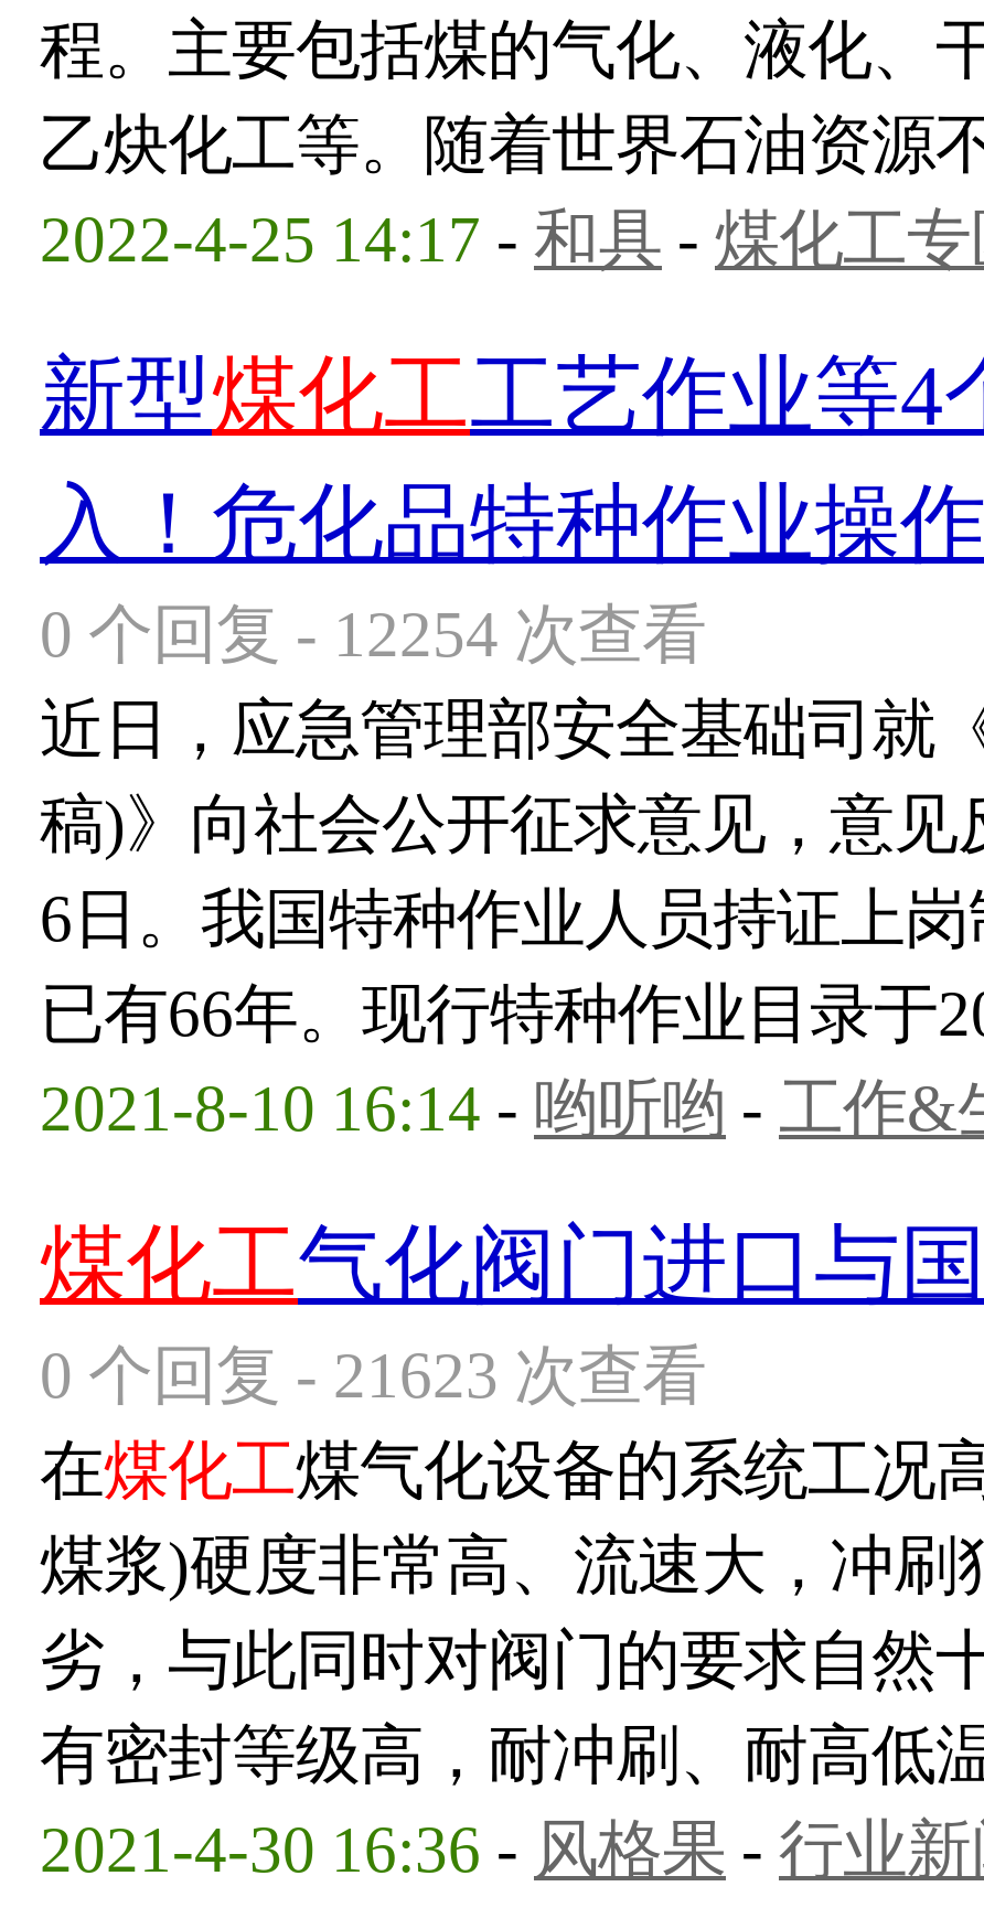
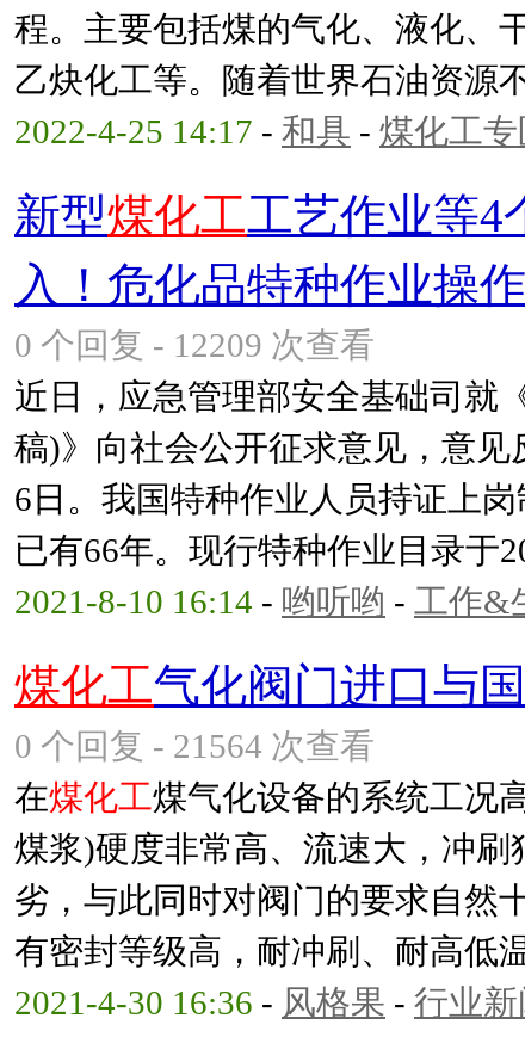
[40,599,706,669] 0 个回复 - 12254 次查看 -> [14,326,375,364] 0 个回复 - 12209 次查看
[40,1340,706,1411] 0 个回复 - 21623 次查看 -> [14,727,375,765] 0 个回复 - 21564 次查看

